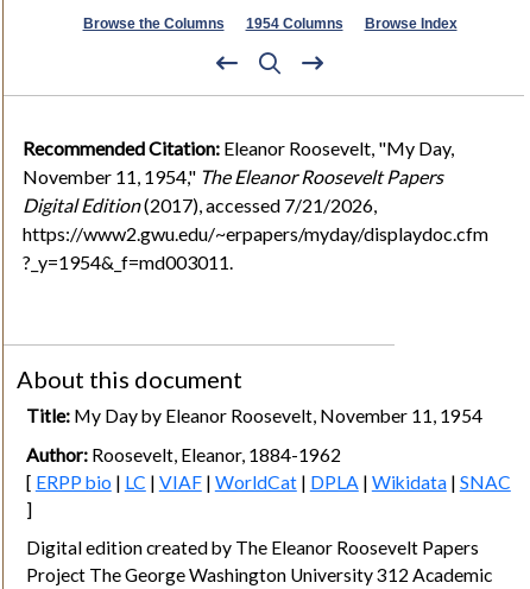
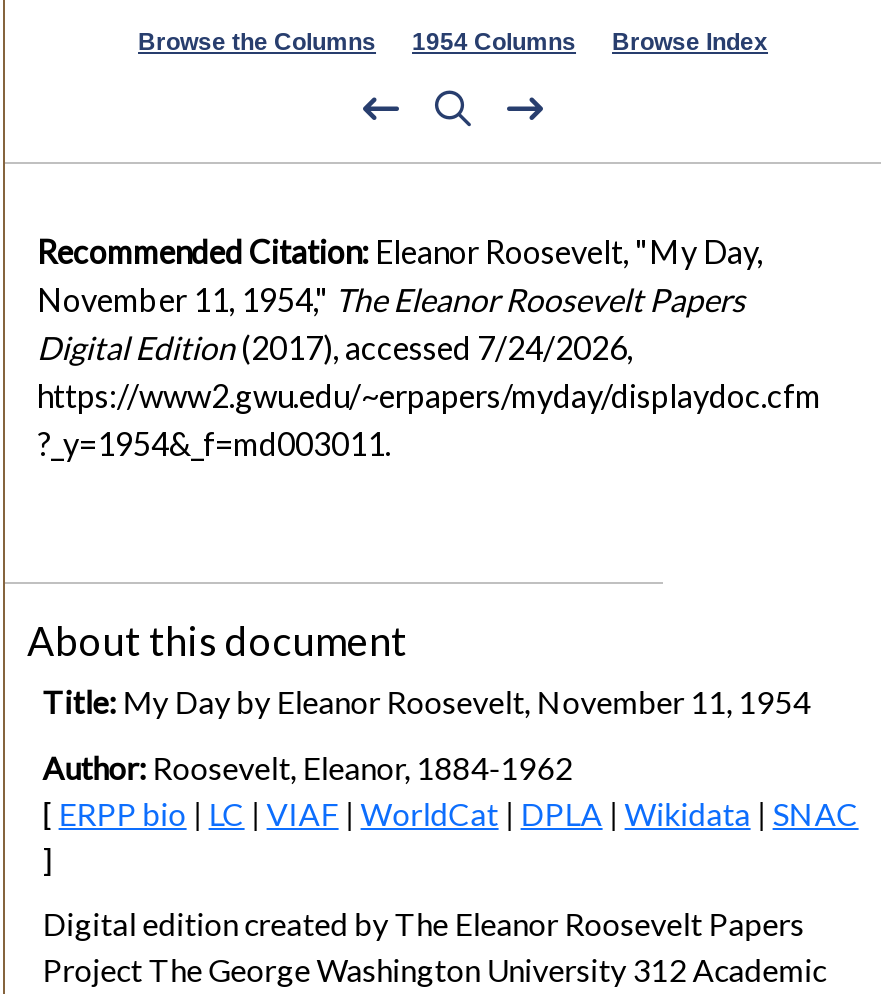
[23,193,377,216] Digital Edition (2017), accessed 7/21/2026, -> [37,328,633,366] Digital Edition (2017), accessed 7/24/2026,

